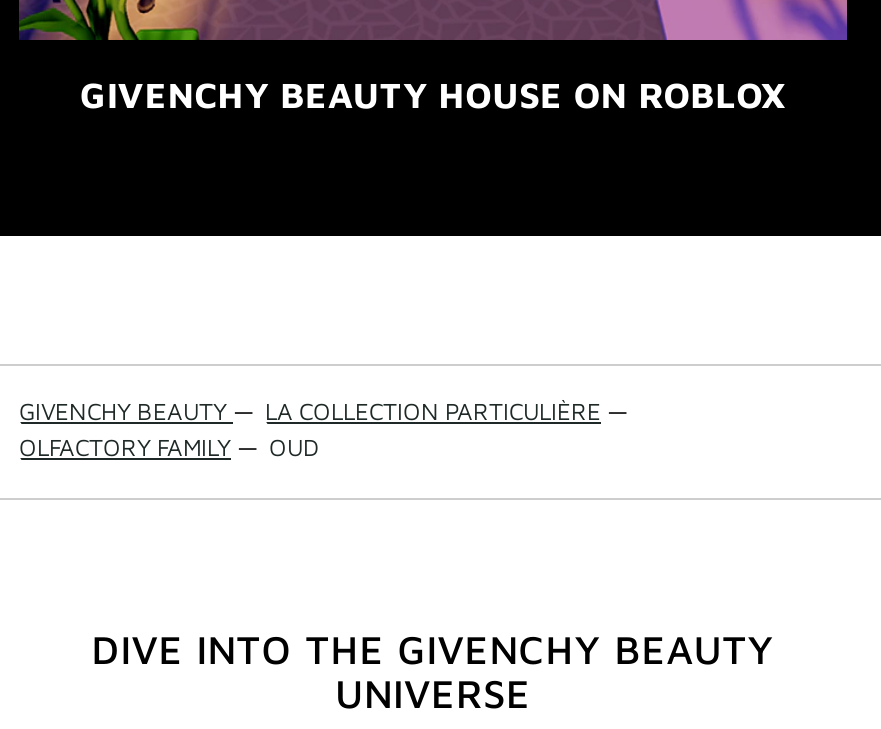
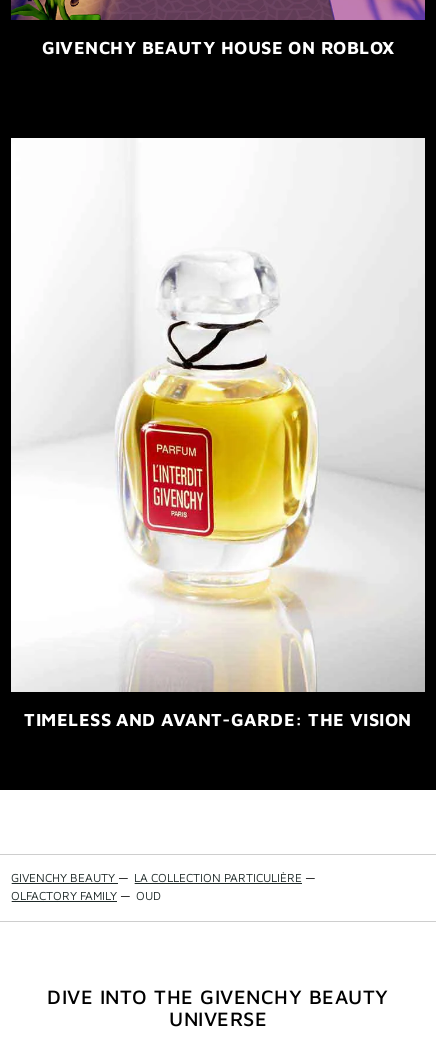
none -> [10,118,426,730] [image] | TIMELESS AND AVANT-GARDE: THE VISION

